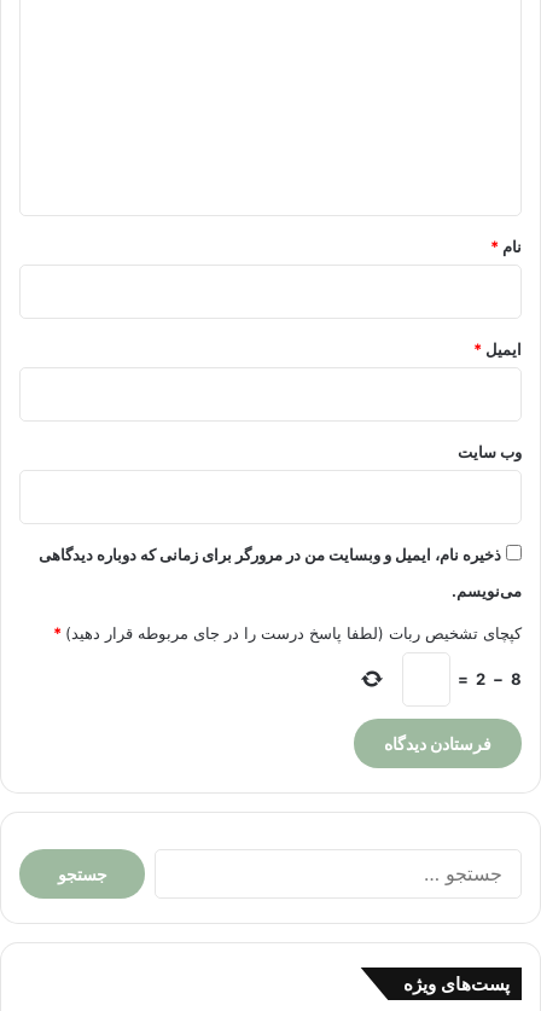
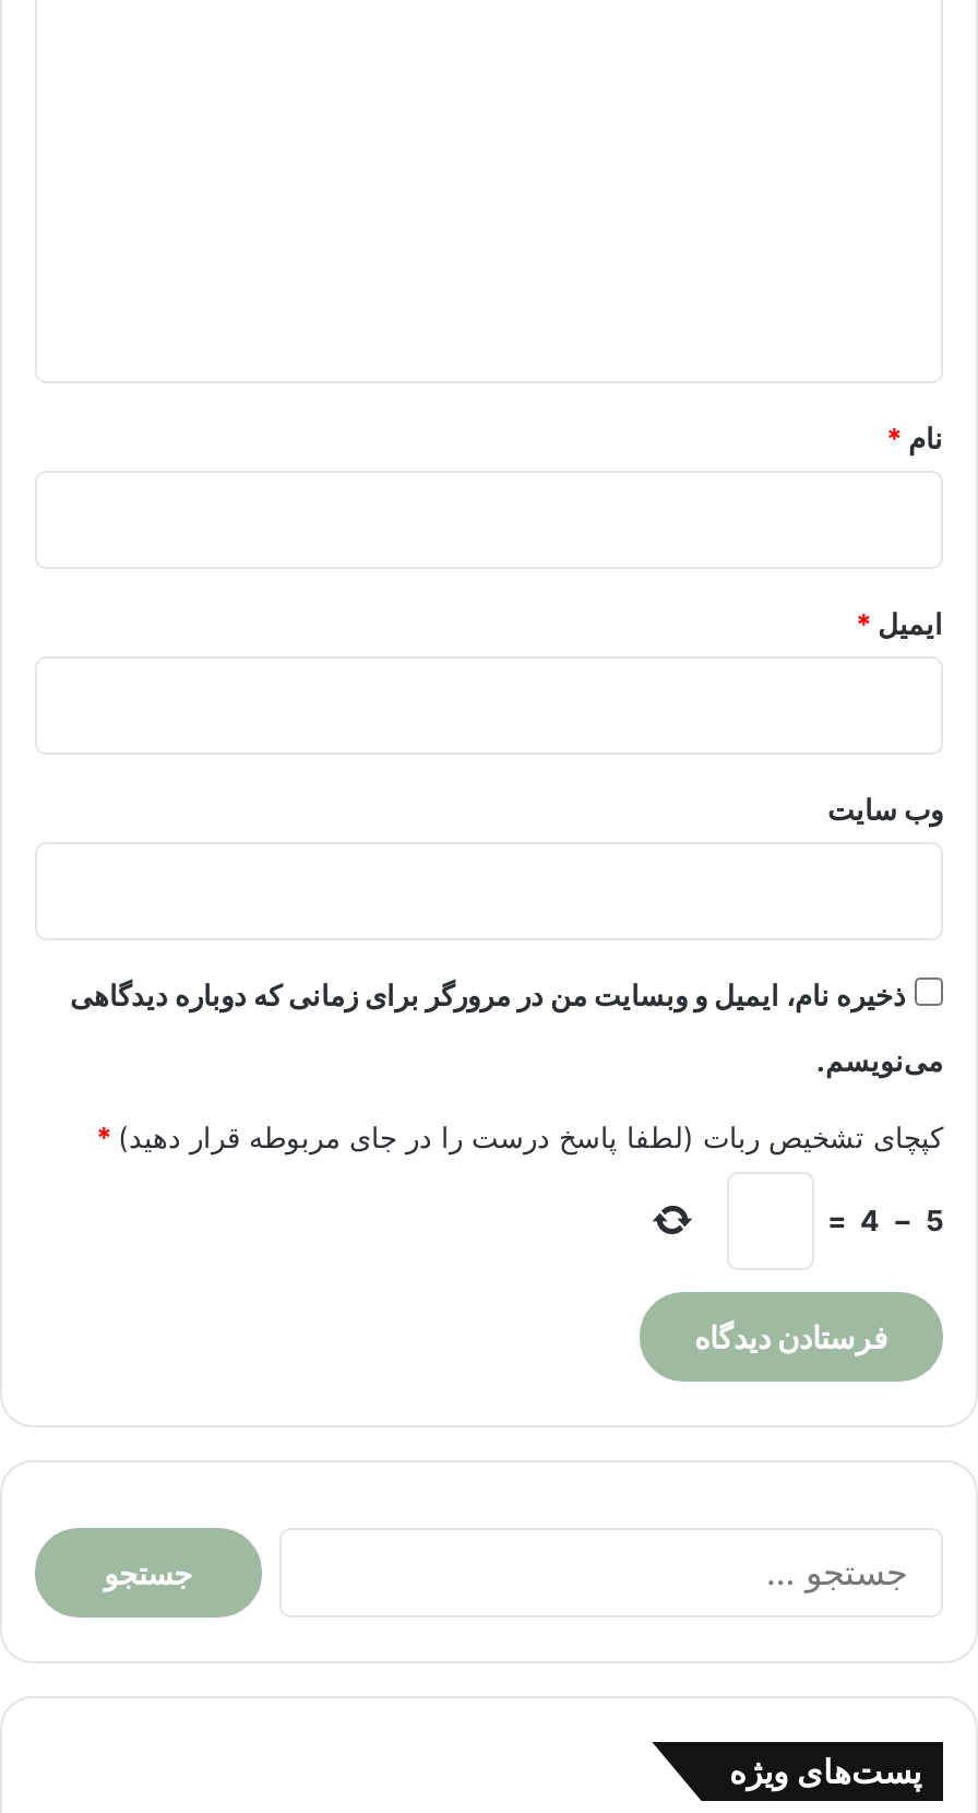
[476,669,485,688] 2 -> [860,1203,880,1238] 4
[511,669,522,688] 8 -> [926,1203,943,1238] 5

